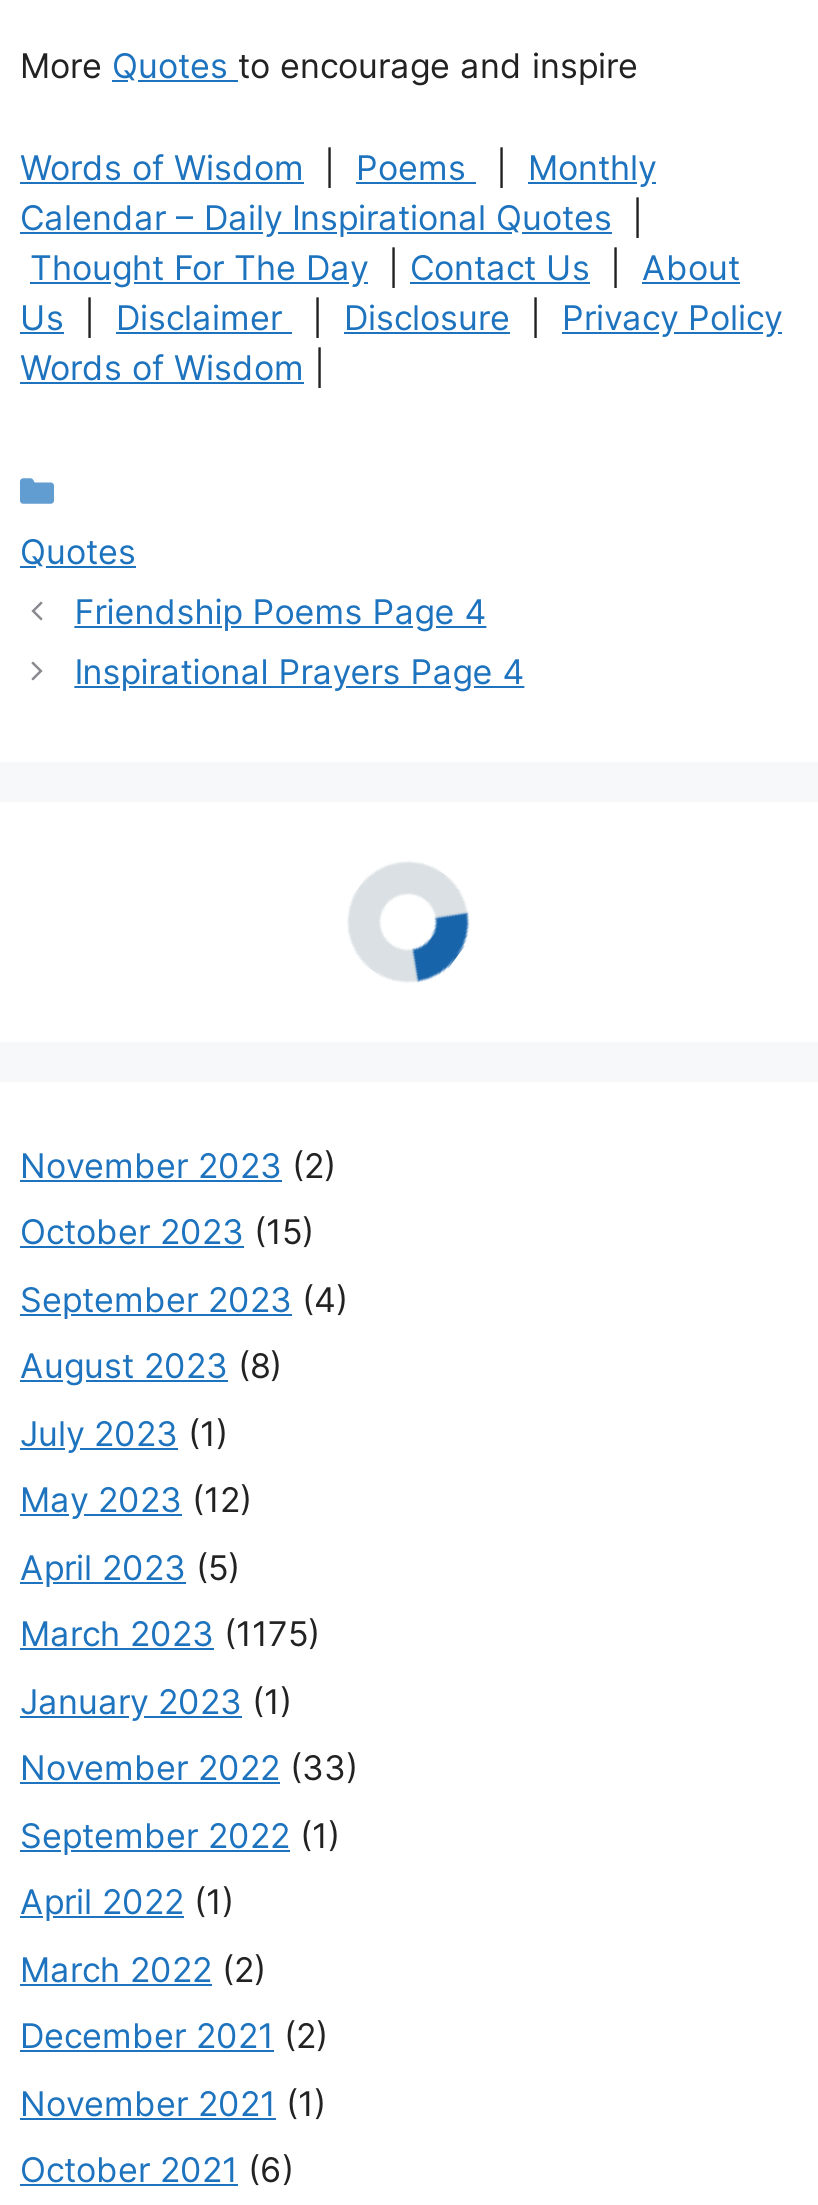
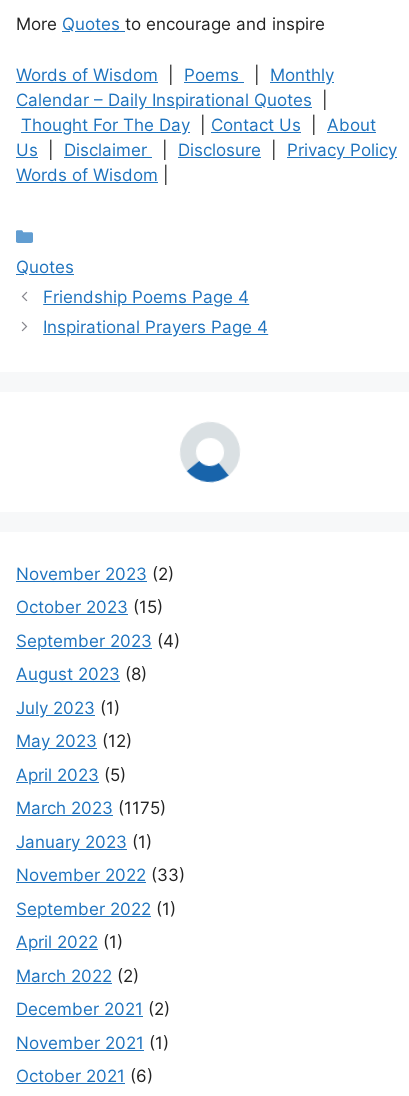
[364,910,470,982] [image] -> [186,447,240,483] [image]

